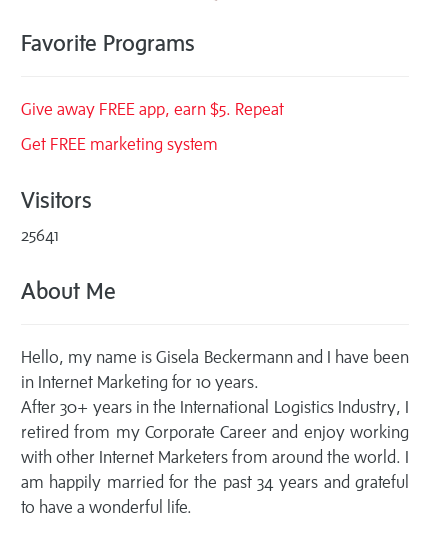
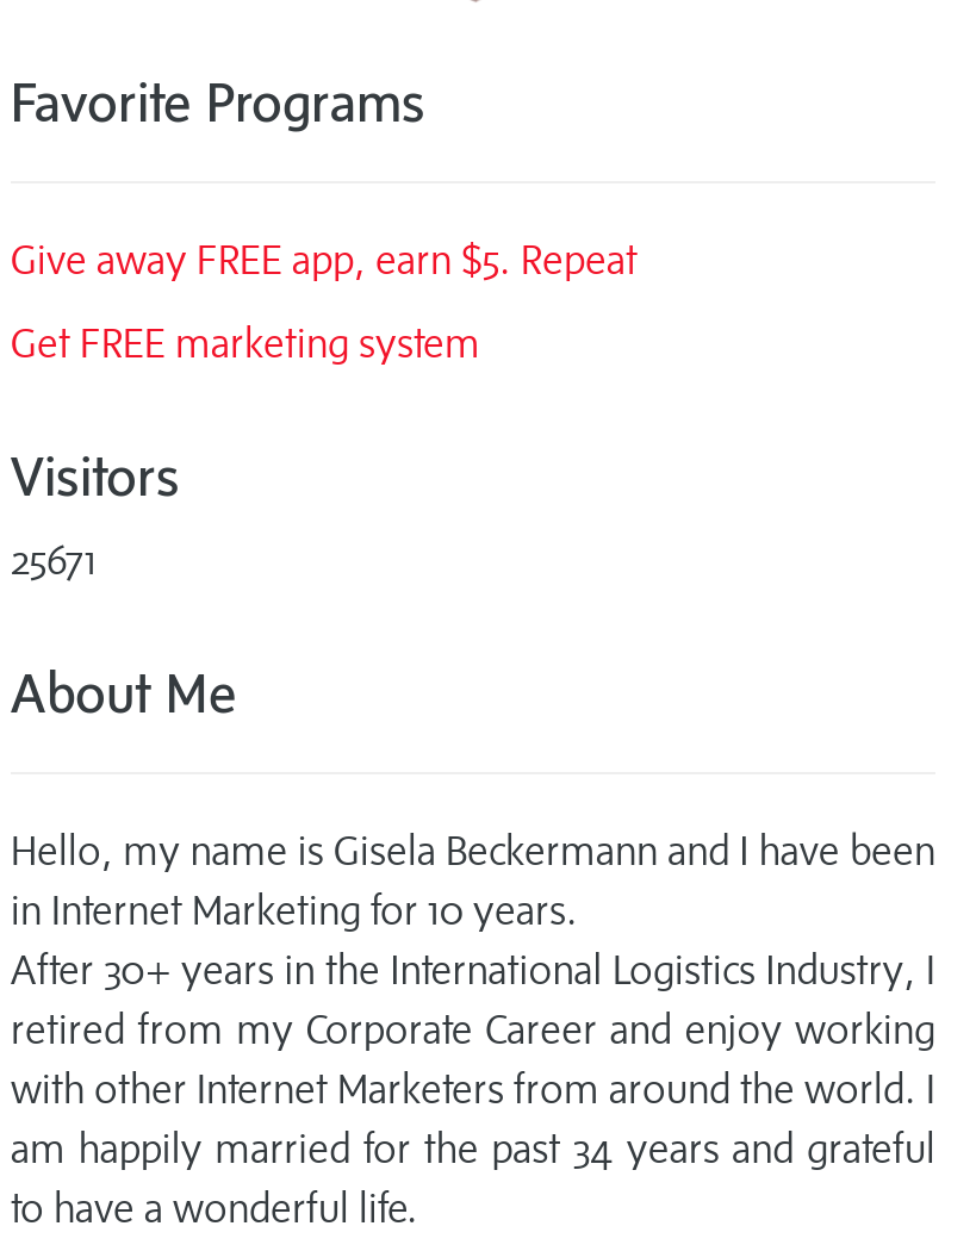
[21,225,59,245] 25641 -> [11,536,97,584] 25671

